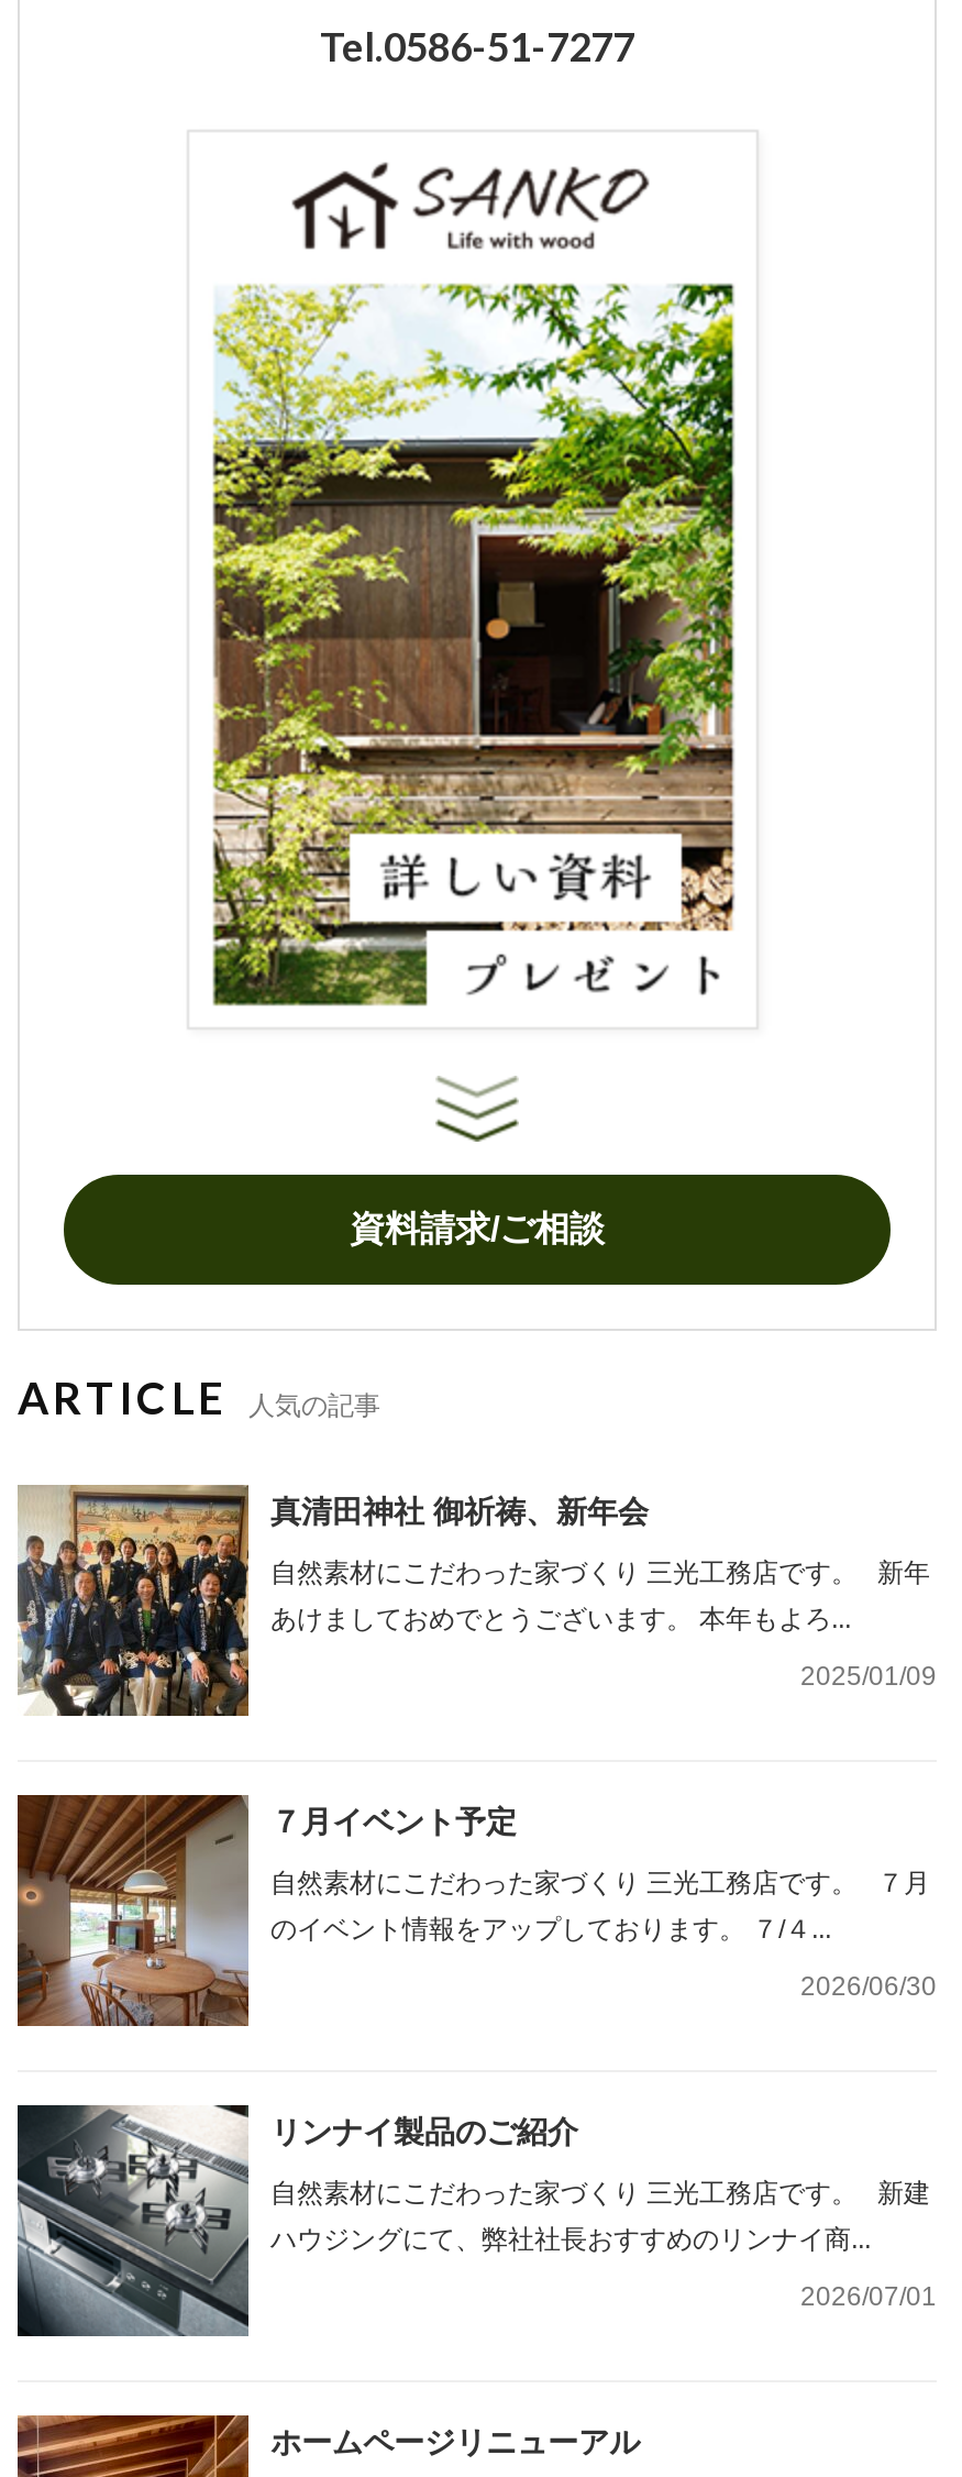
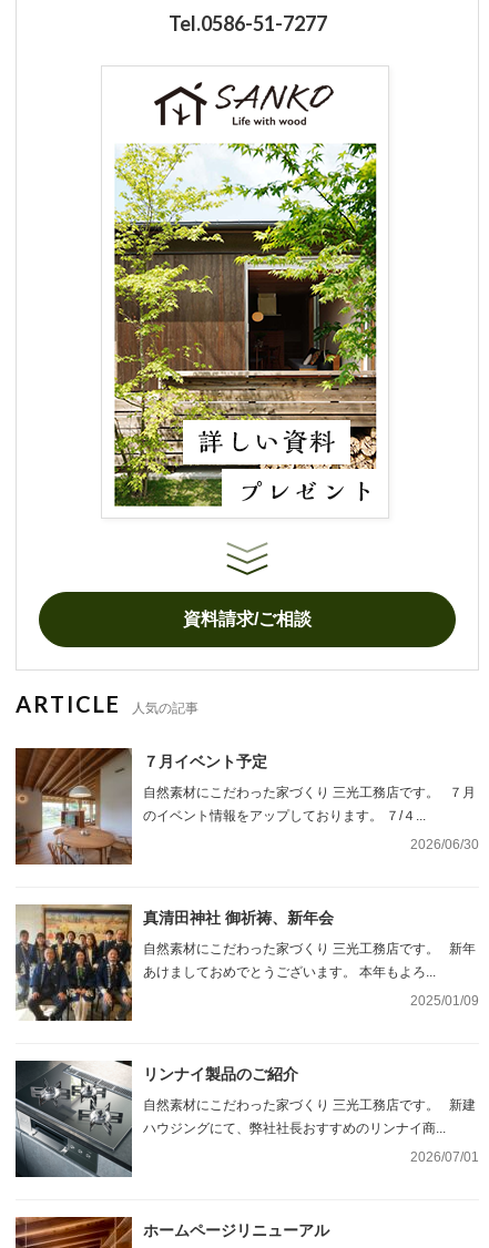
moved [18,1483,937,1718] -> [16,904,479,1021]: [image] | 真清田神社 御祈祷、新年会 | 自然素材にこだわった家づくり 三光工務店です。 新年 | あけましておめでとうございます。 本年もよろ... | 2025/01/09
moved [13,1791,937,2030] -> [13,746,479,867]: [image] | ７月イベント予定 | 自然素材にこだわった家づくり 三光工務店です。 ７月 | 2026/06/30

